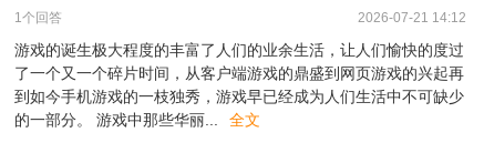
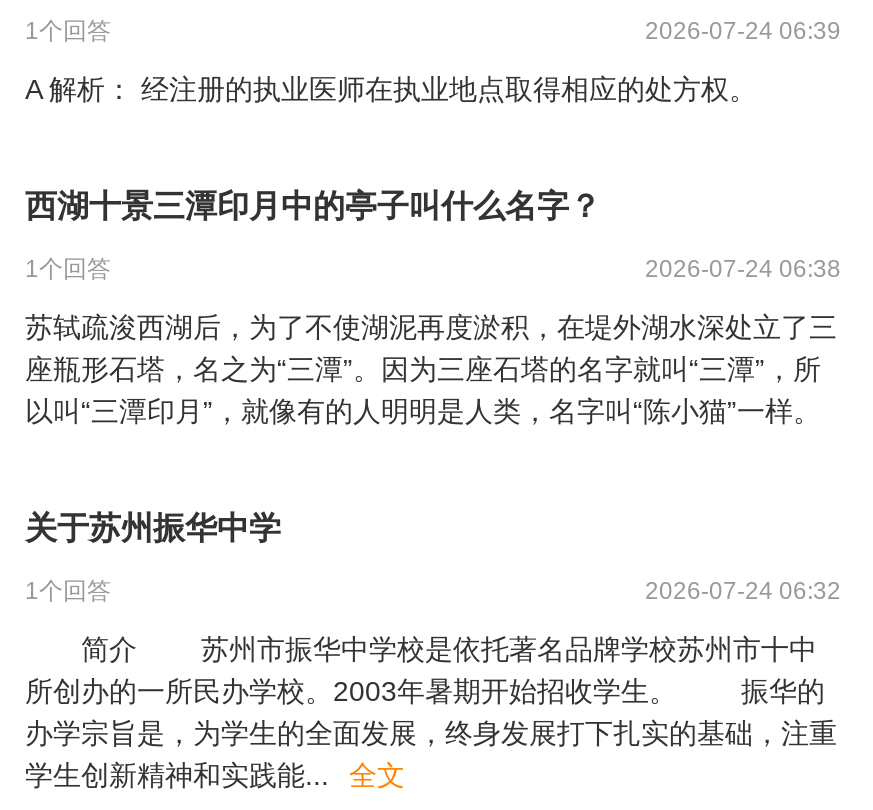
[14,10,466,129] 2026-07-21 14:12 | 游戏的诞生极大程度的丰富了人们的业余生活，让人们愉快的度过 | 了一个又一个碎片时间，从客户端游戏的鼎盛到网页游戏的兴起再 | 到如今手机游戏的一枝独秀，游戏早已经成为人们生活中不可缺少 | 的一部分。 游戏中那些华丽... -> [25,17,841,791] 2026-07-24 06:39 | A 解析： 经注册的执业医师在执业地点取得相应的处方权。 | 西湖十景三潭印月中的亭子叫什么名字？ | 1个回答 | 2026-07-24 06:38 | 苏轼疏浚西湖后，为了不使湖泥再度淤积，在堤外湖水深处立了三 | 座瓶形石塔，名之为“三潭”。因为三座石塔的名字就叫“三潭”，所 | 以叫“三潭印月”，就像有的人明明是人类，名字叫“陈小猫”一样。 | 关于苏州振华中学 | 1个回答 | 2026-07-24 06:32 | 简介 苏州市振华中学校是依托著名品牌学校苏州市十中 | 所创办的一所民办学校。2003年暑期开始招收学生。 振华的 | 办学宗旨是，为学生的全面发展，终身发展打下扎实的基础，注重 | 学生创新精神和实践能...

